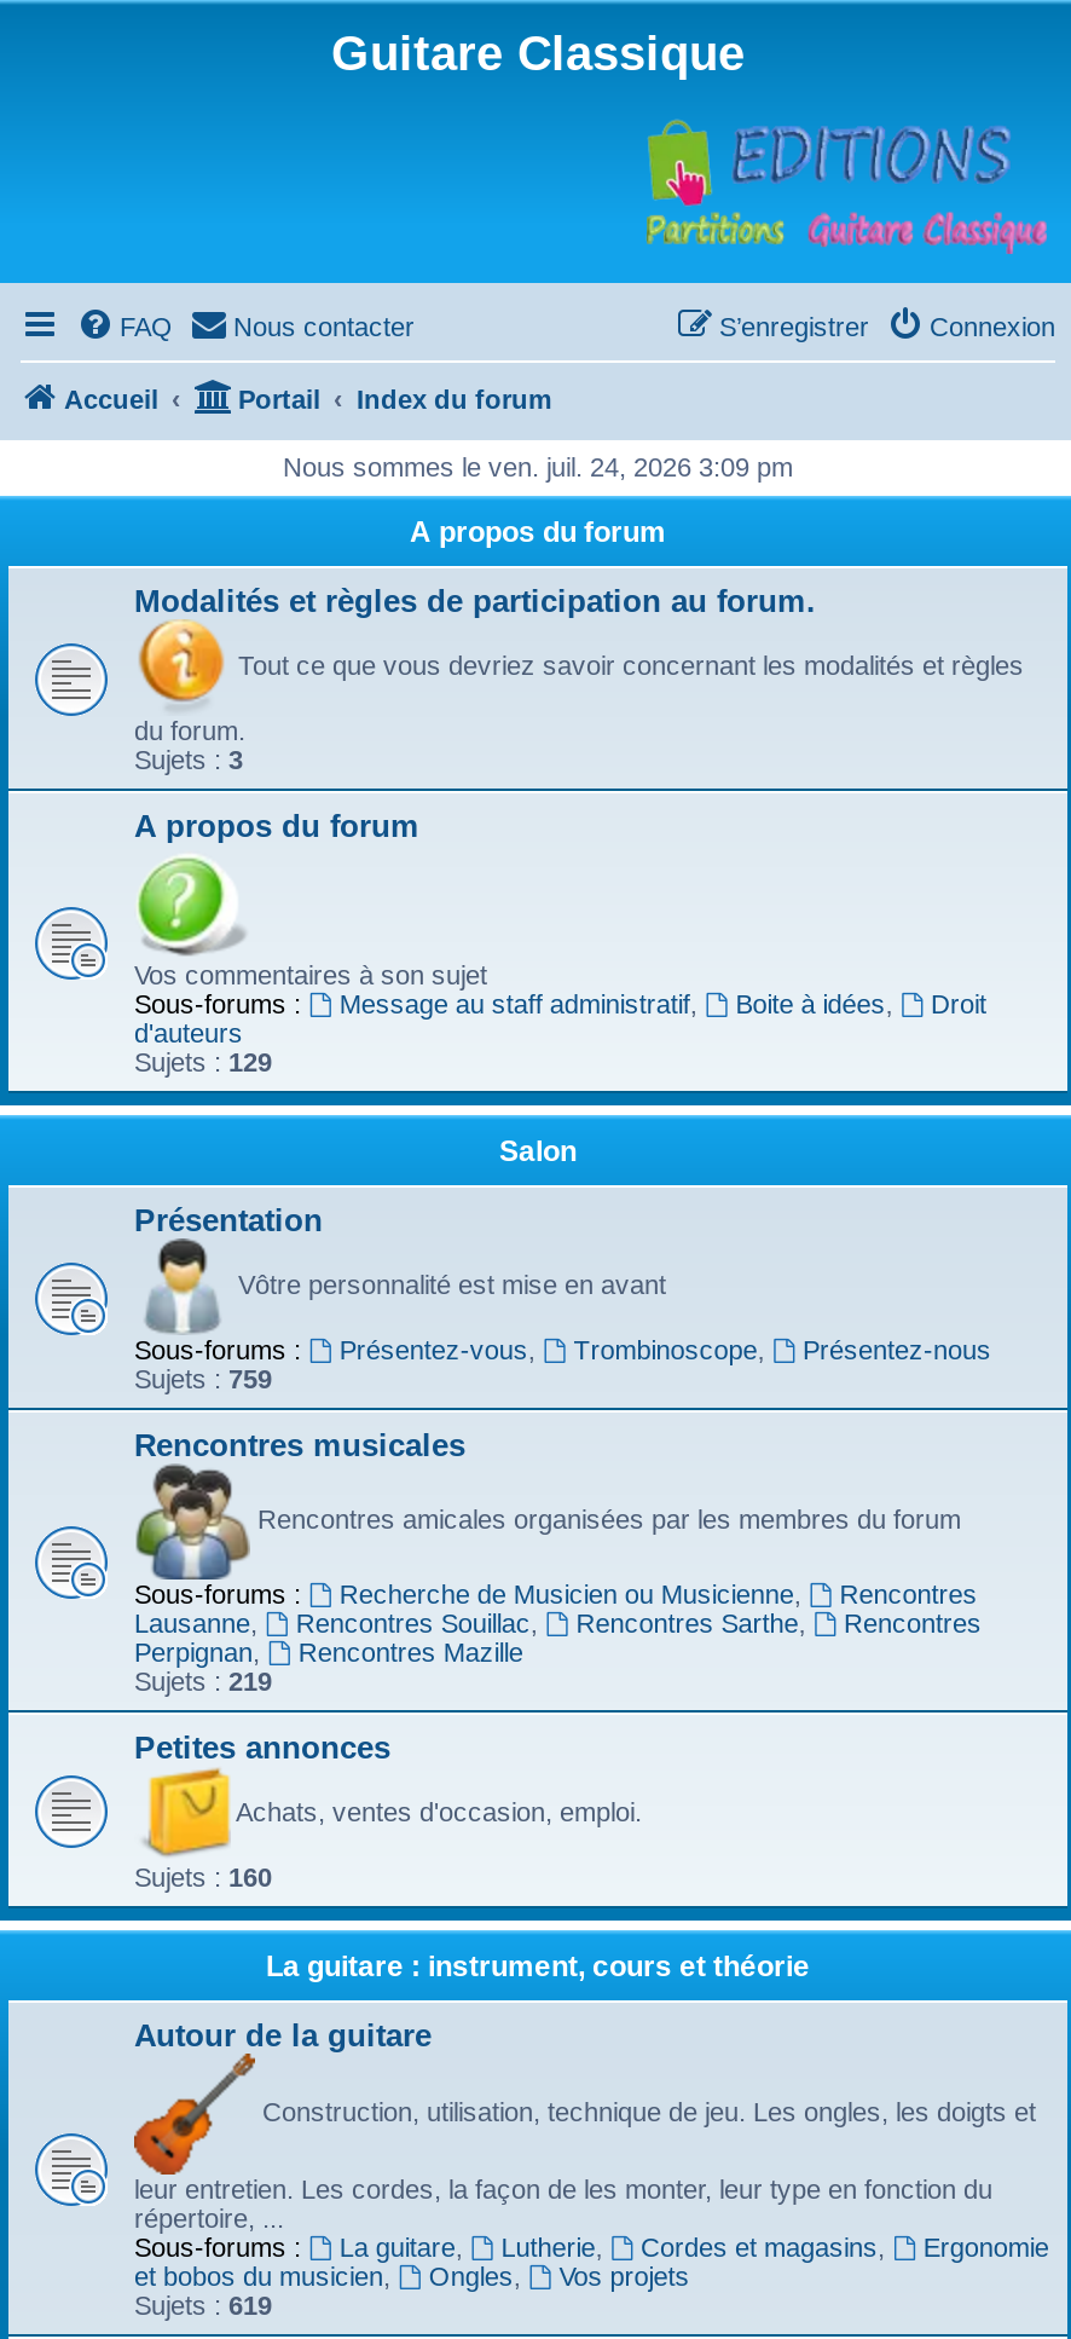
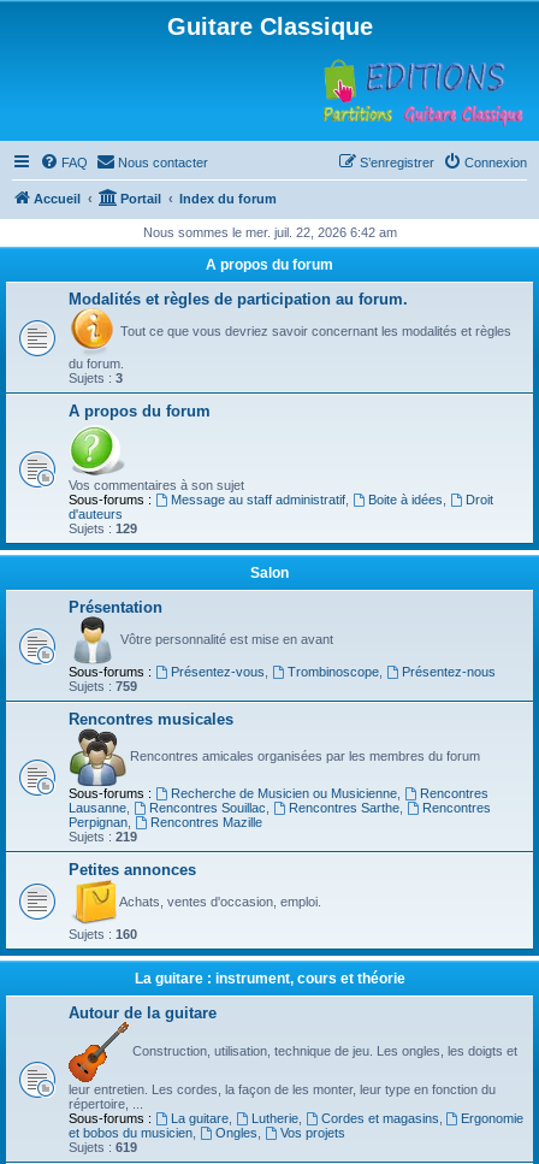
[283,452,793,481] Nous sommes le ven. juil. 24, 2026 3:09 pm -> [143,225,396,240] Nous sommes le mer. juil. 22, 2026 6:42 am

